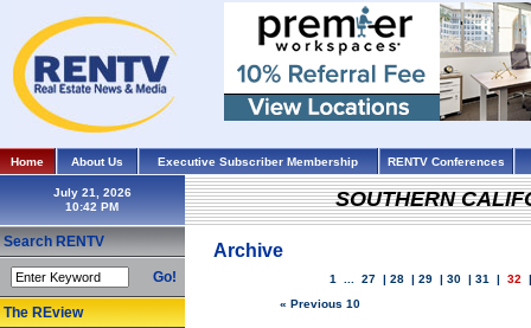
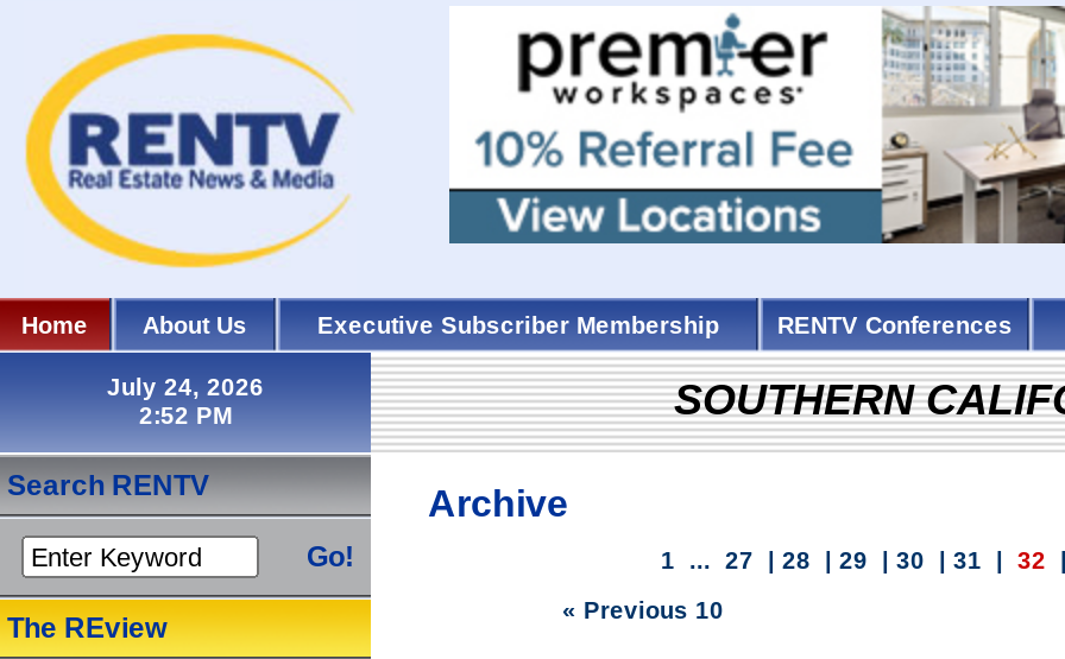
[53,186,132,199] July 21, 2026 -> [107,374,264,400] July 24, 2026

